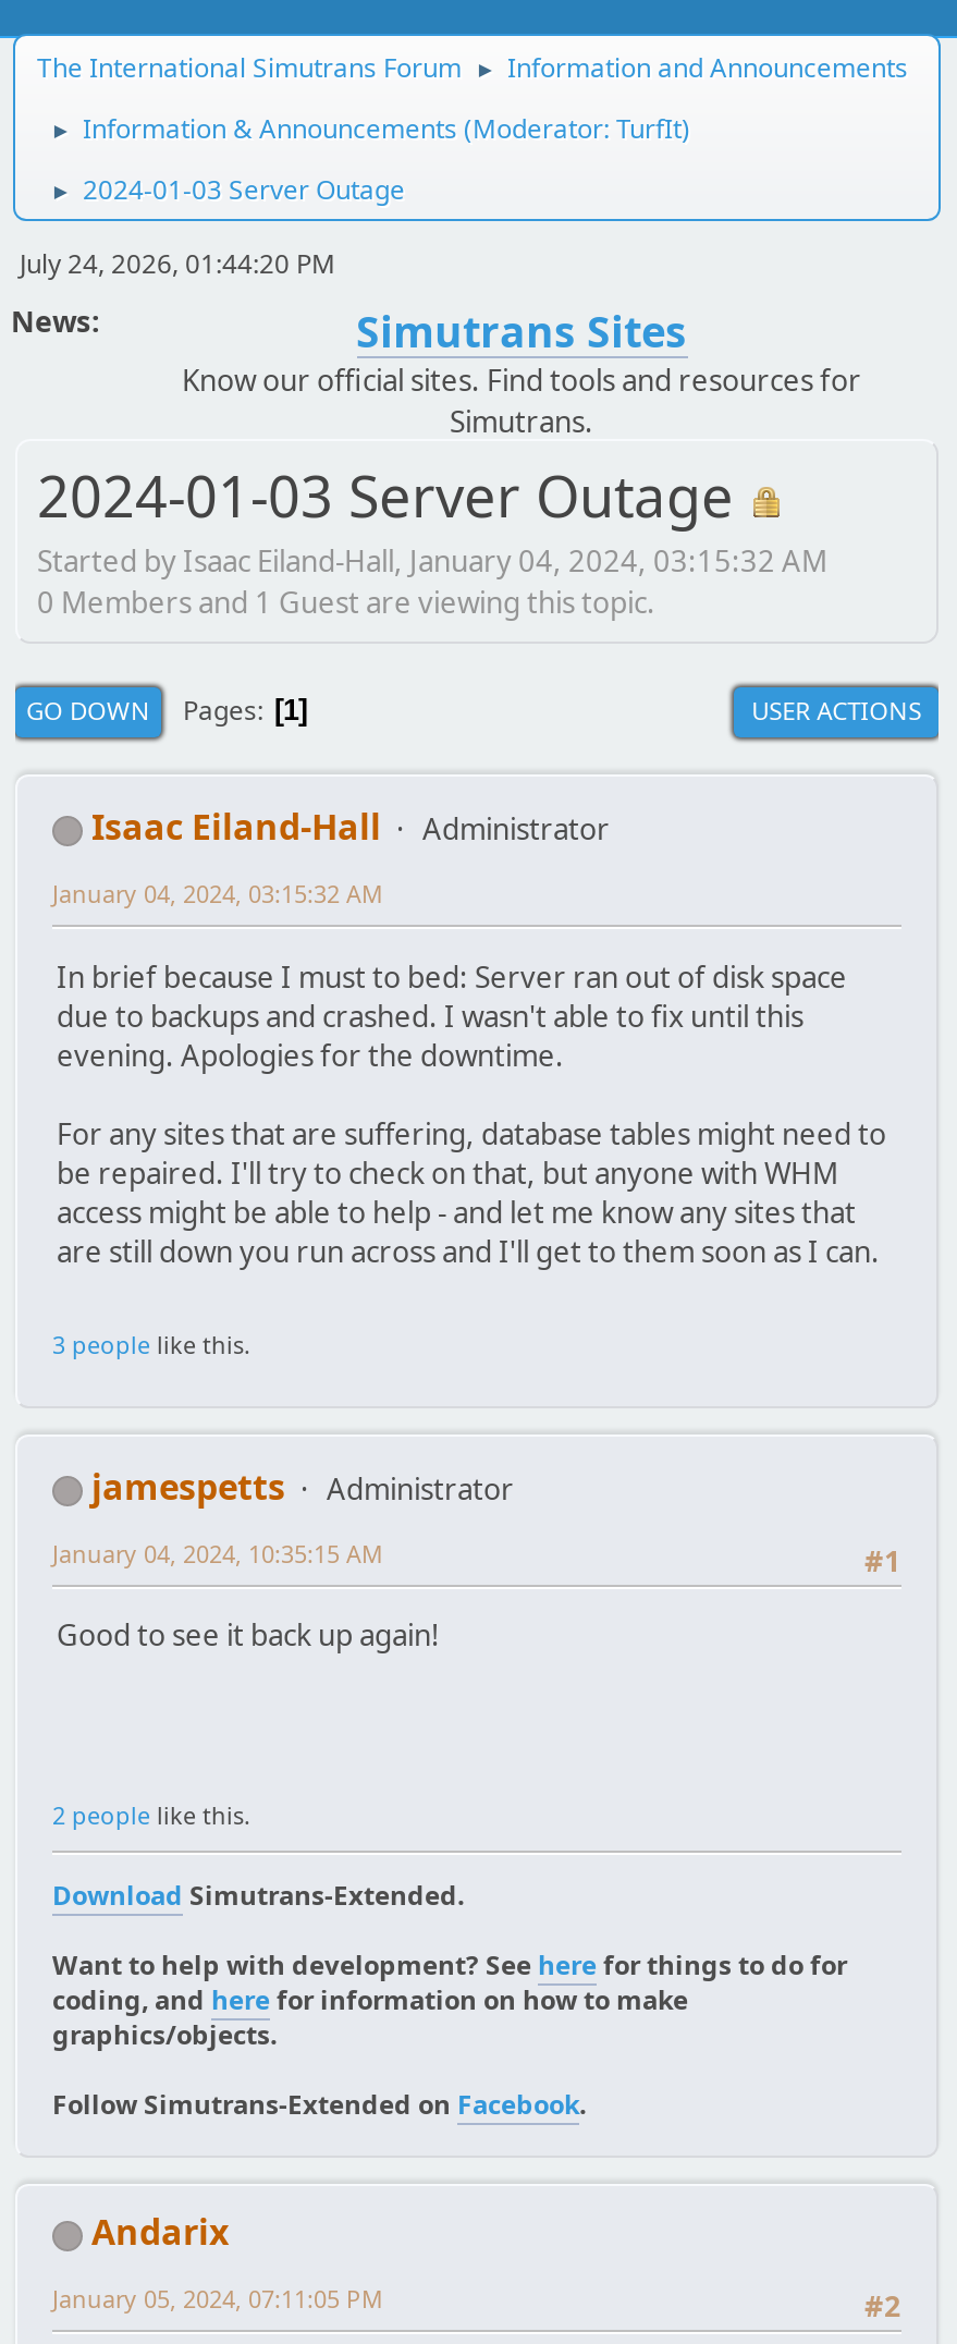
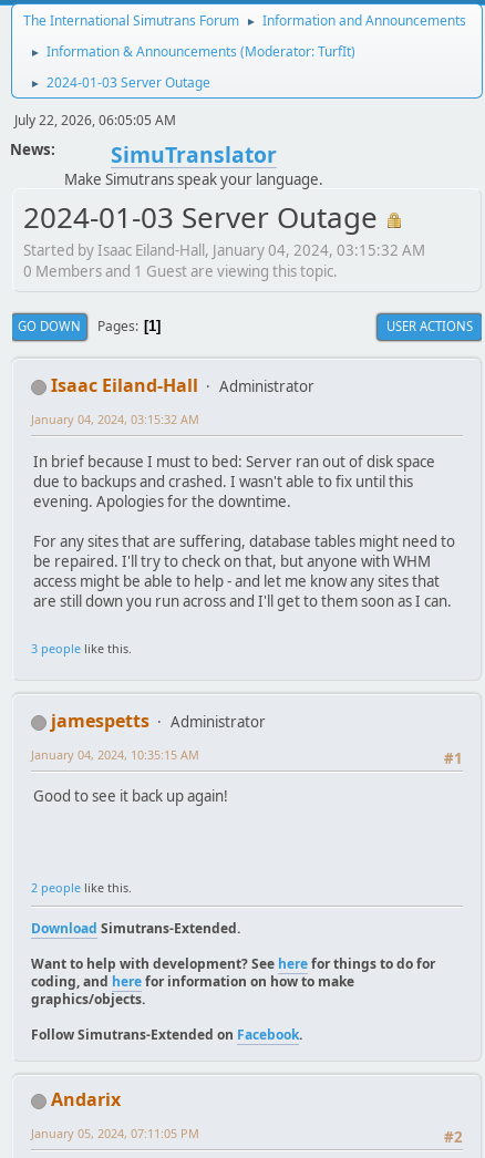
[20,245,335,282] July 24, 2026, 01:44:20 PM -> [14,111,176,130] July 22, 2026, 06:05:05 AM
[182,302,861,441] Simutrans Sites | Know our official sites. Find tools and resources for | Simutrans. -> [64,139,323,189] SimuTranslator | Make Simutrans speak your language.

